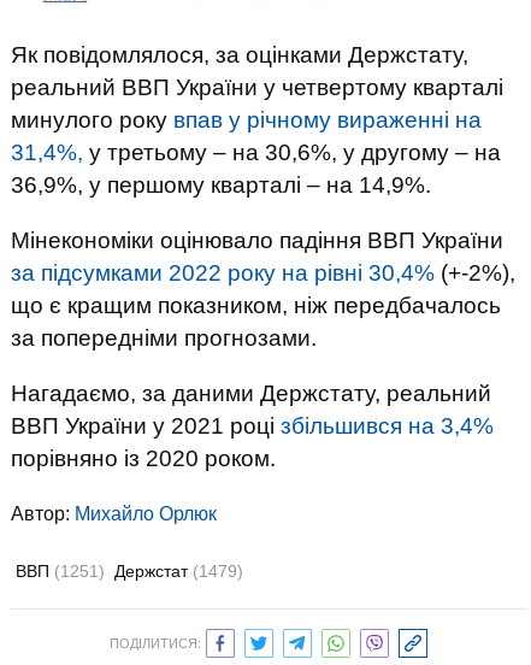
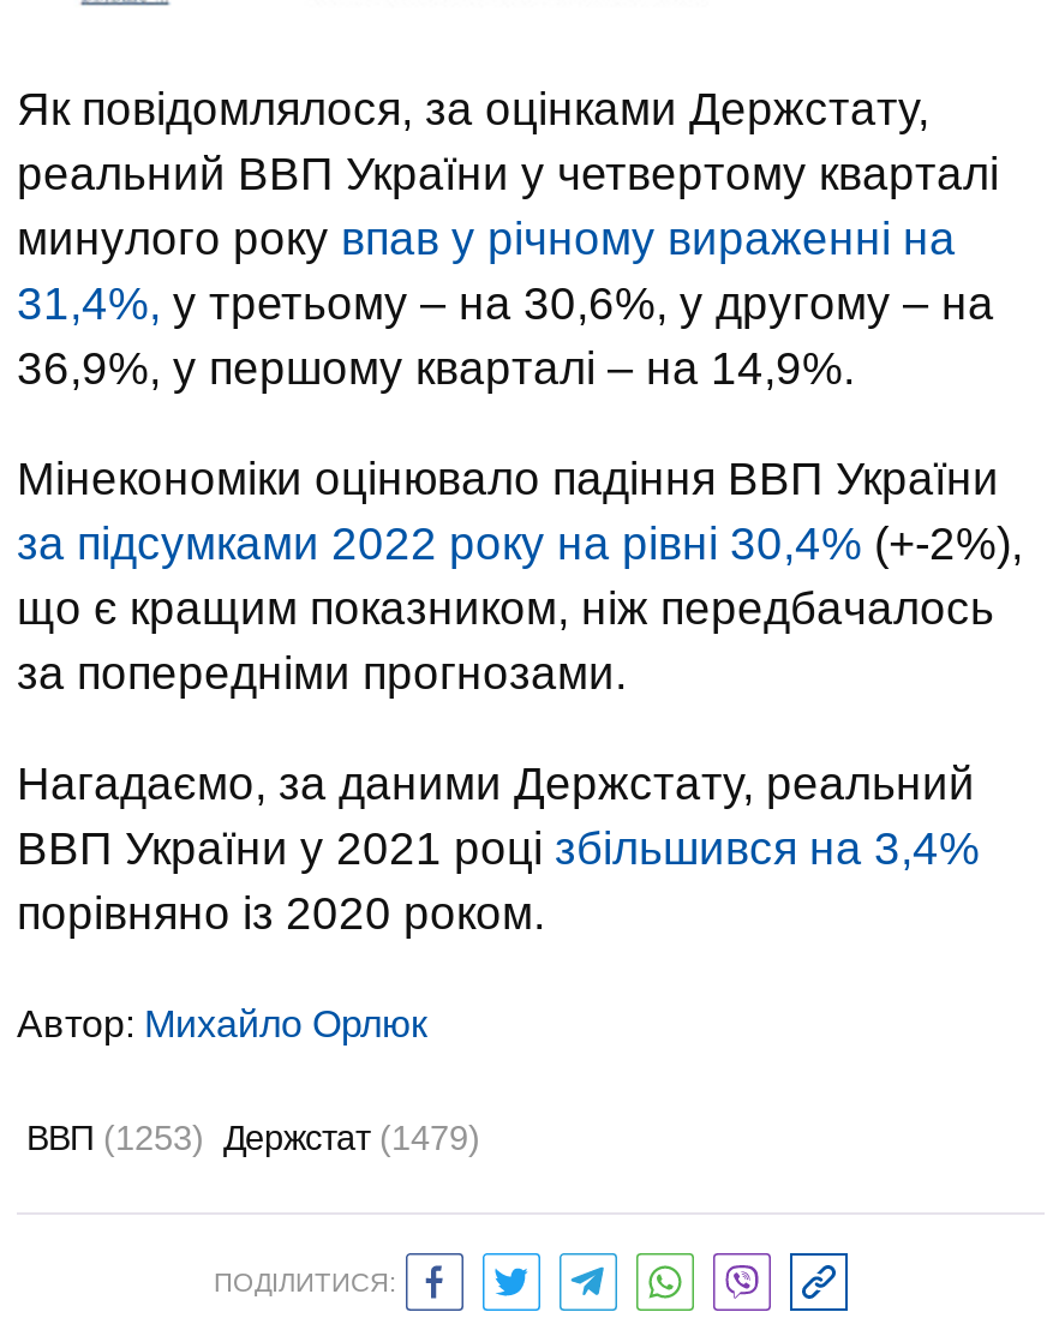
[16,561,243,581] ВВП (1251) Держстат (1479) -> [26,1119,480,1157] ВВП (1253) Держстат (1479)

